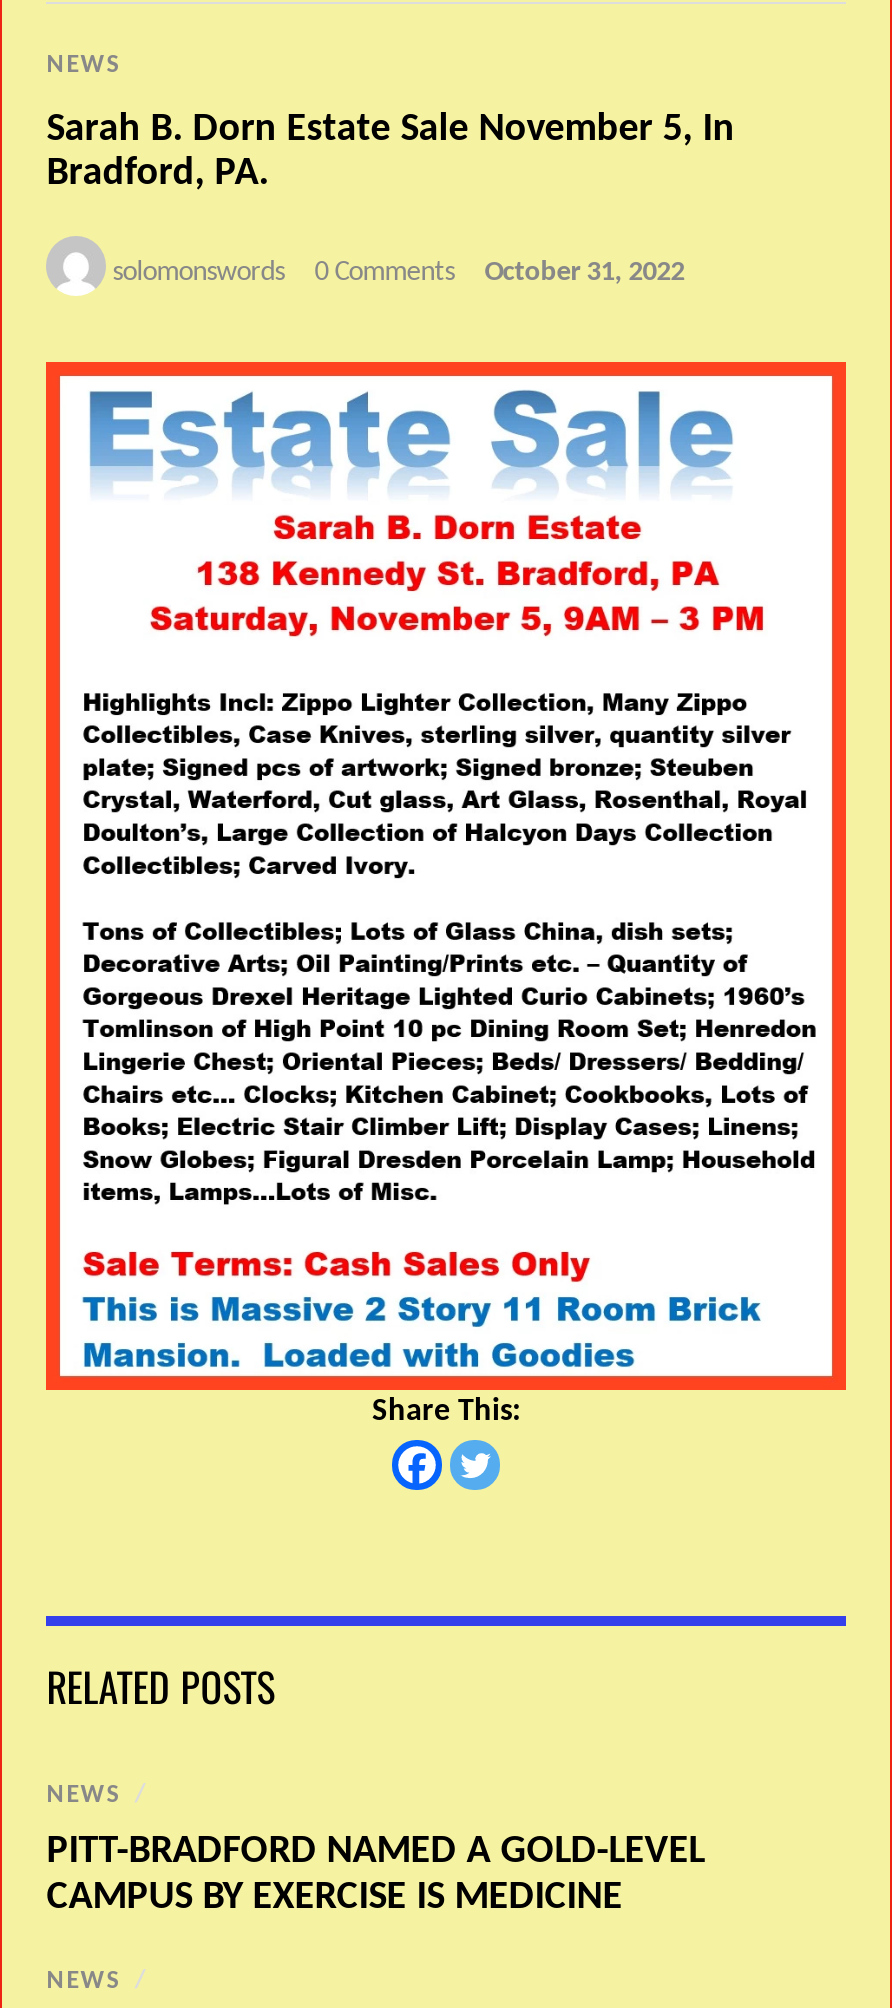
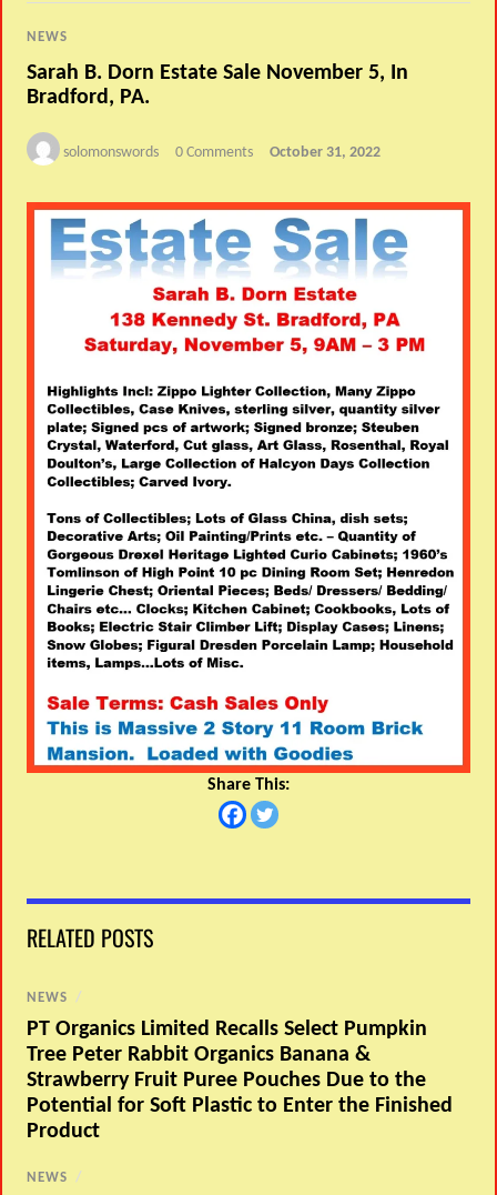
[46,1833,704,1919] PITT-BRADFORD NAMED A GOLD-LEVEL | CAMPUS BY EXERCISE IS MEDICINE -> [27,1019,453,1143] PT Organics Limited Recalls Select Pumpkin | Tree Peter Rabbit Organics Banana & | Strawberry Fruit Puree Pouches Due to the | Potential for Soft Plastic to Enter the Finished | Product

